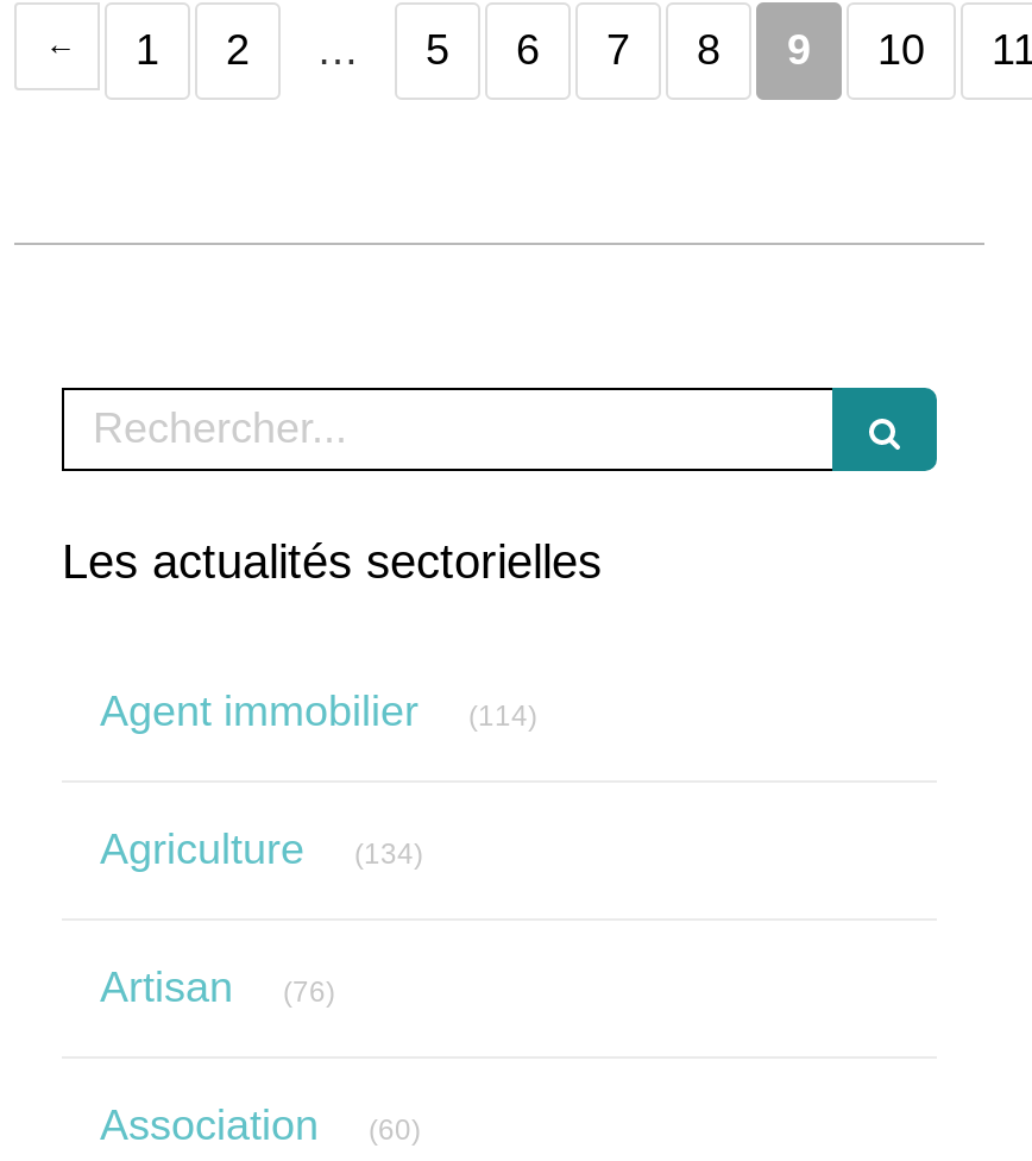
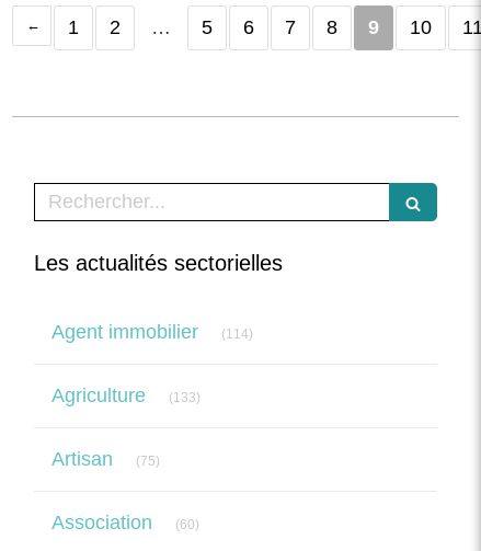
[100,825,423,872] Agriculture (134) -> [51,384,201,406] Agriculture (133)
[100,963,335,1010] Artisan (76) -> [51,448,160,470] Artisan (75)

